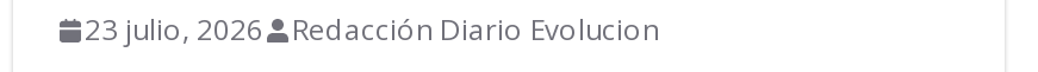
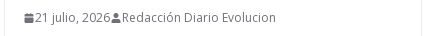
[85,10,659,51] 23 julio, 2026 Redacción Diario Evolucion -> [35,9,276,26] 21 julio, 2026 Redacción Diario Evolucion

